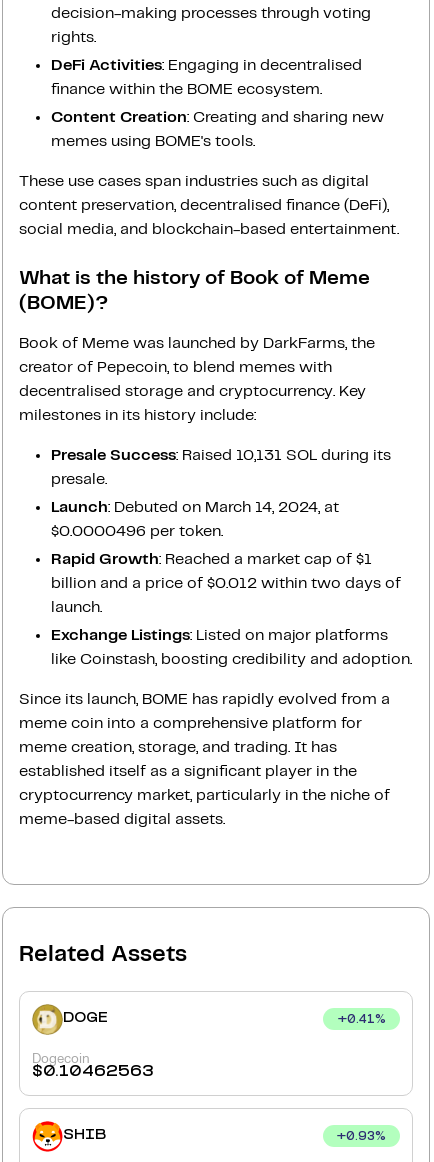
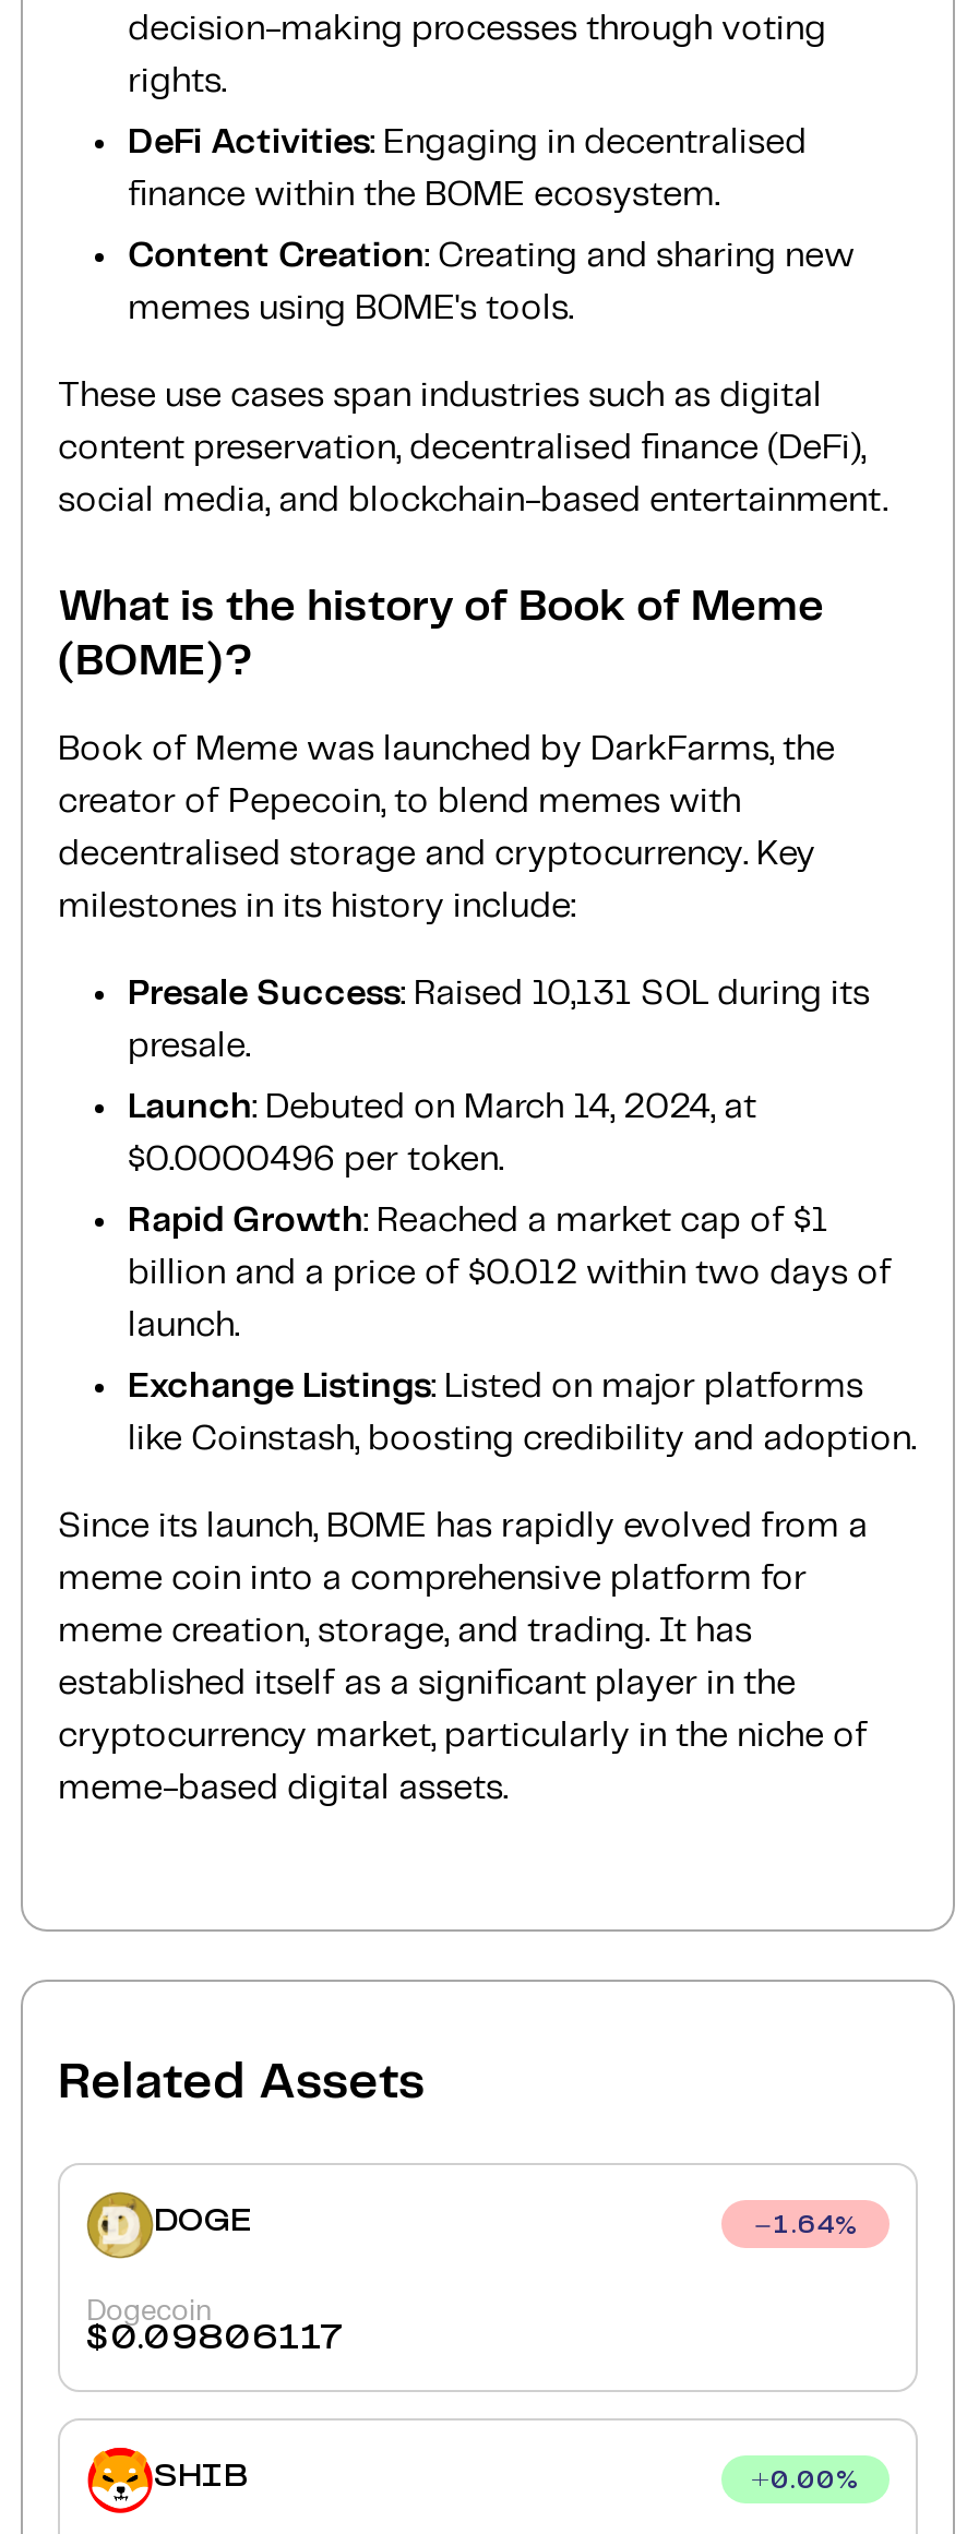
[337,1014,385,1026] +0.41% -> [774,2214,859,2240] 1.64%
[32,1064,154,1080] $0.10462563 -> [86,2321,346,2356] $0.09806117
[337,1131,386,1143] +0.93% -> [751,2469,860,2495] +0.00%

